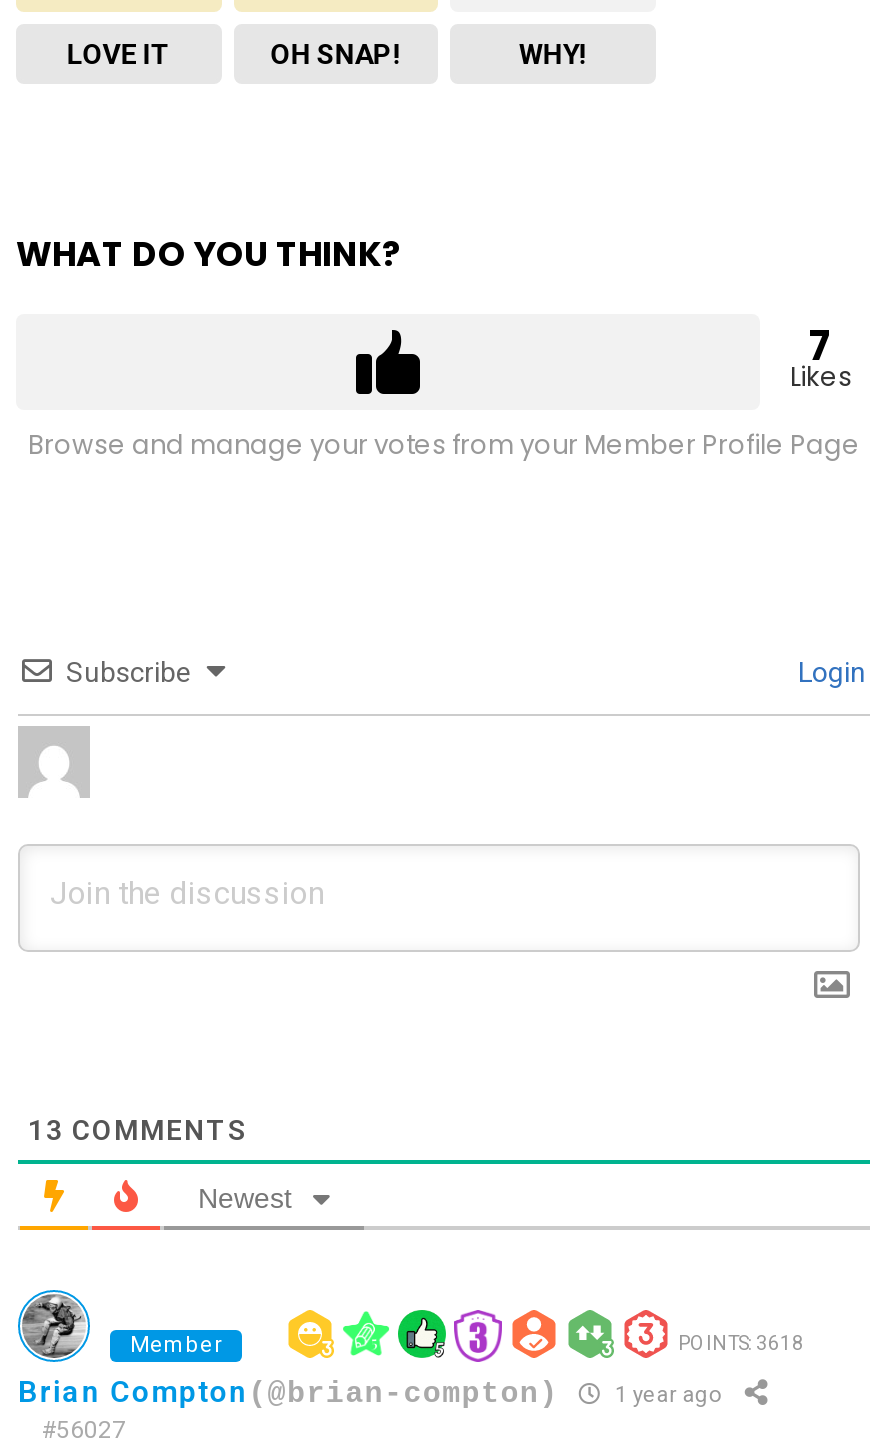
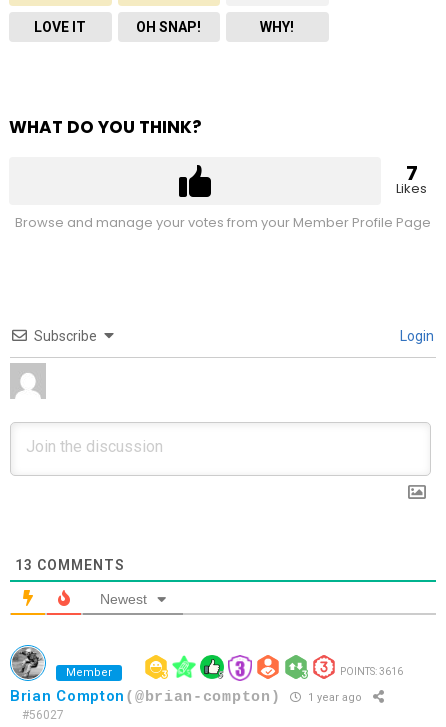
[678,1332,804,1354] POINTS: 3618 -> [340,666,403,677] POINTS: 3616

